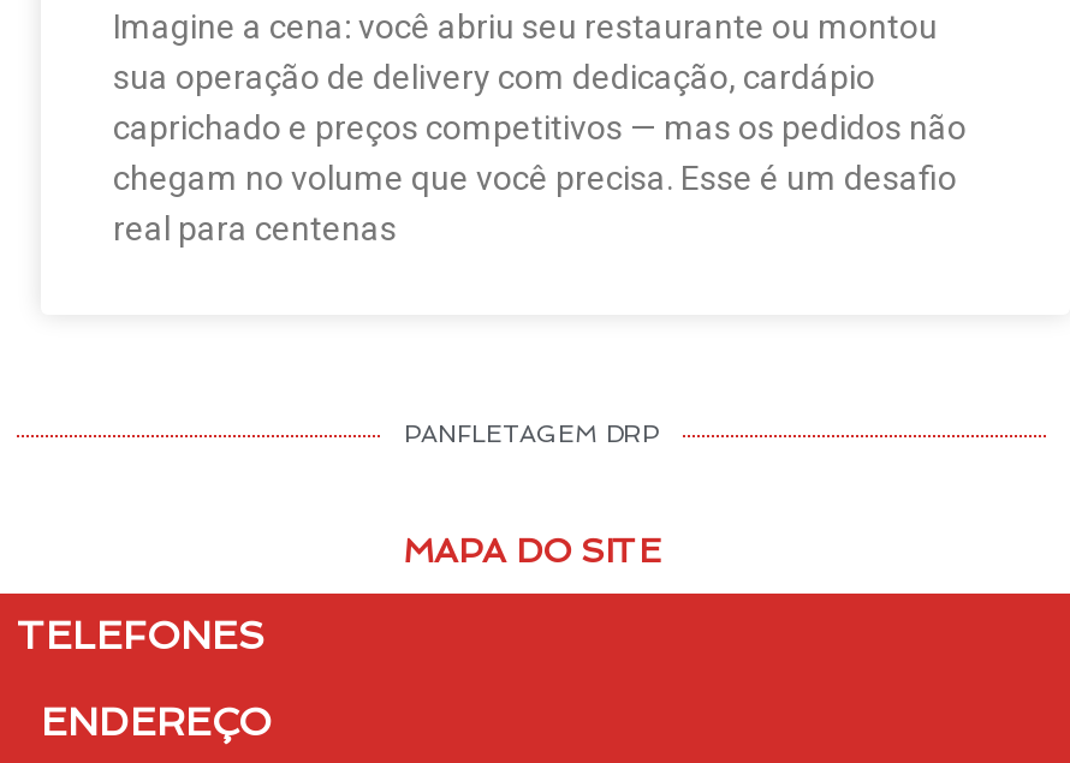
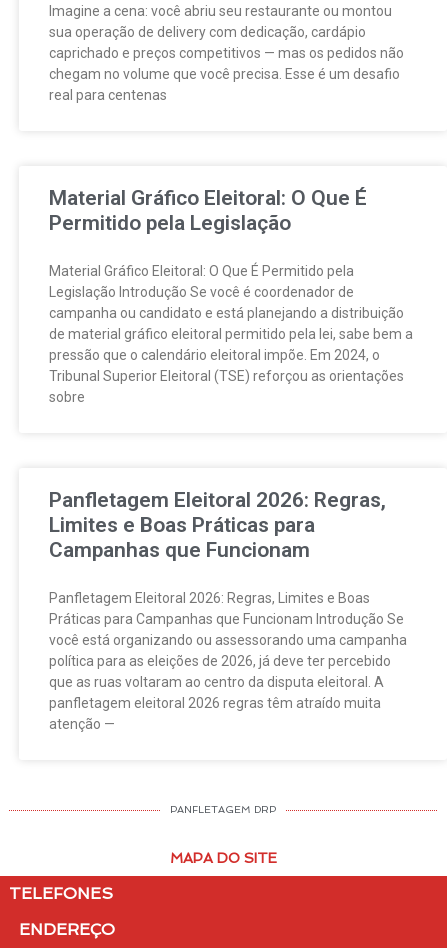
none -> [49,186,413,405] Material Gráfico Eleitoral: O Que É | Permitido pela Legislação | Material Gráfico Eleitoral: O Que É Permitido pela | Legislação Introdução Se você é coordenador de | campanha ou candidato e está planejando a distribuição | de material gráfico eleitoral permitido pela lei, sabe bem a | pressão que o calendário eleitoral impõe. Em 2024, o | Tribunal Superior Eleitoral (TSE) reforçou as orientações | sobre
none -> [49,488,407,732] Panfletagem Eleitoral 2026: Regras, | Limites e Boas Práticas para | Campanhas que Funcionam | Panfletagem Eleitoral 2026: Regras, Limites e Boas | Práticas para Campanhas que Funcionam Introdução Se | você está organizando ou assessorando uma campanha | política para as eleições de 2026, já deve ter percebido | que as ruas voltaram ao centro da disputa eleitoral. A | panfletagem eleitoral 2026 regras têm atraído muita | atenção —

